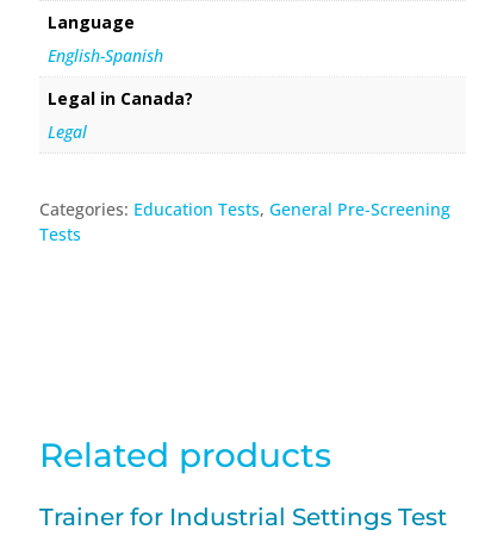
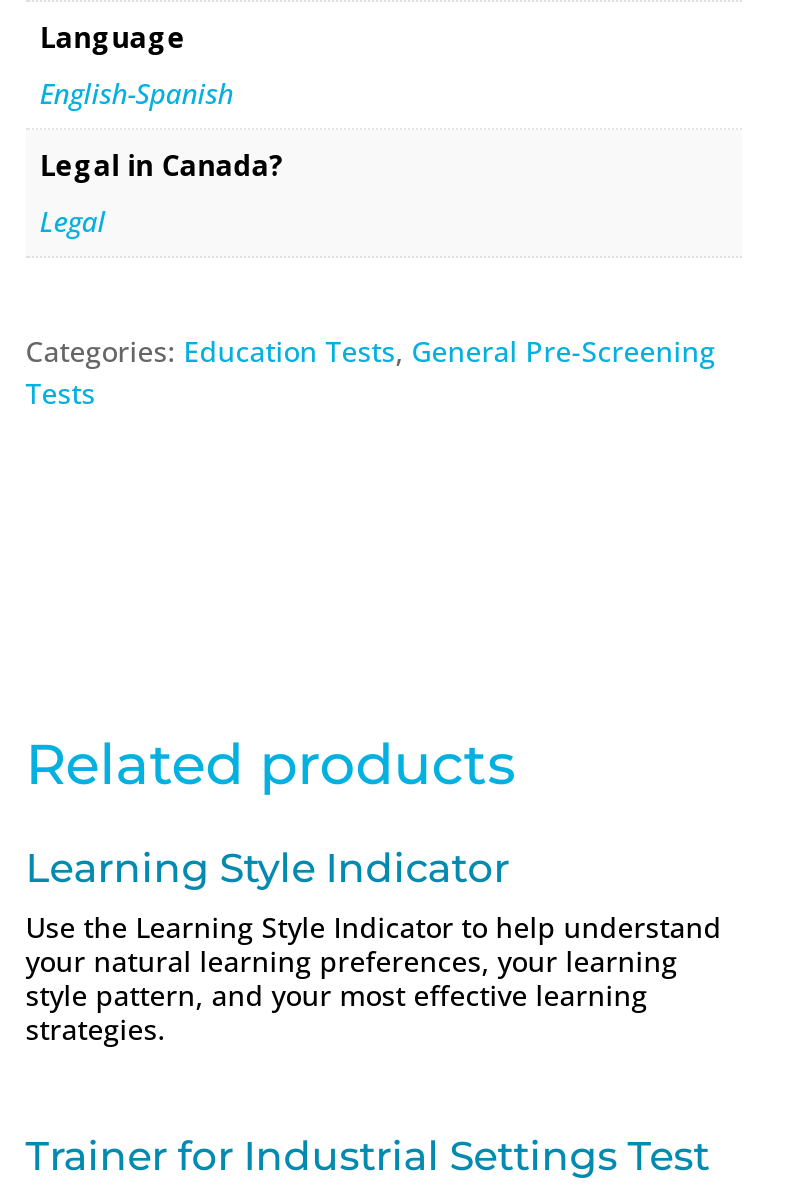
none -> [26,844,722,1048] Learning Style Indicator | Use the Learning Style Indicator to help understand | your natural learning preferences, your learning | style pattern, and your most effective learning | strategies.

